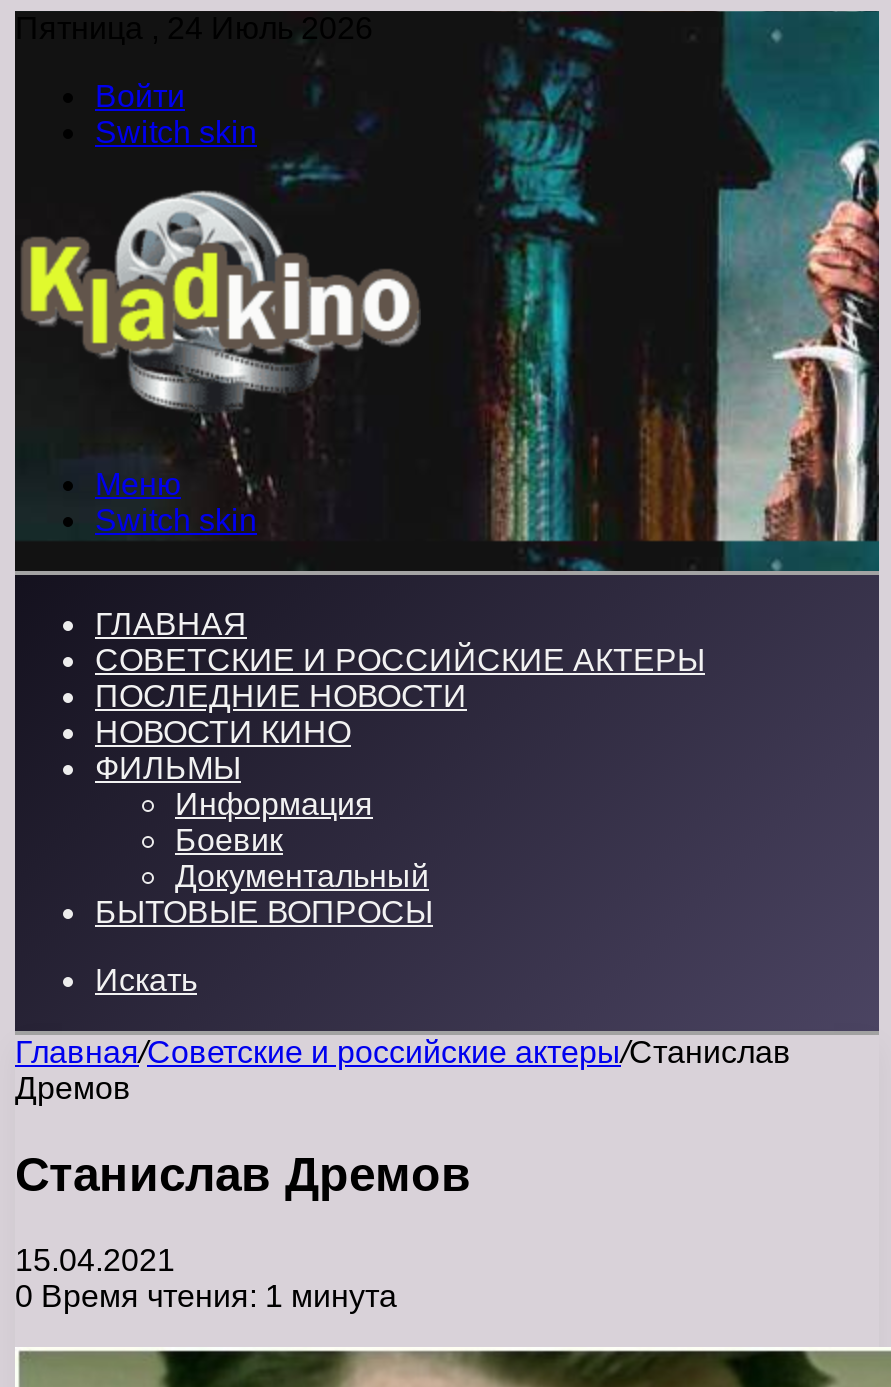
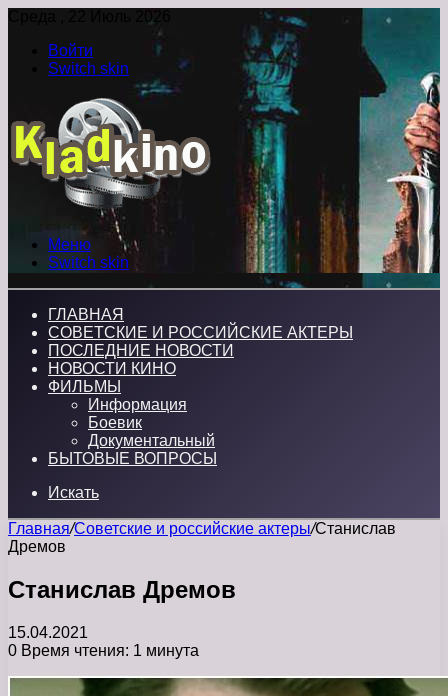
[15,11,373,45] Пятница , 24 Июль 2026 -> [8,8,171,25] Среда , 22 Июль 2026

